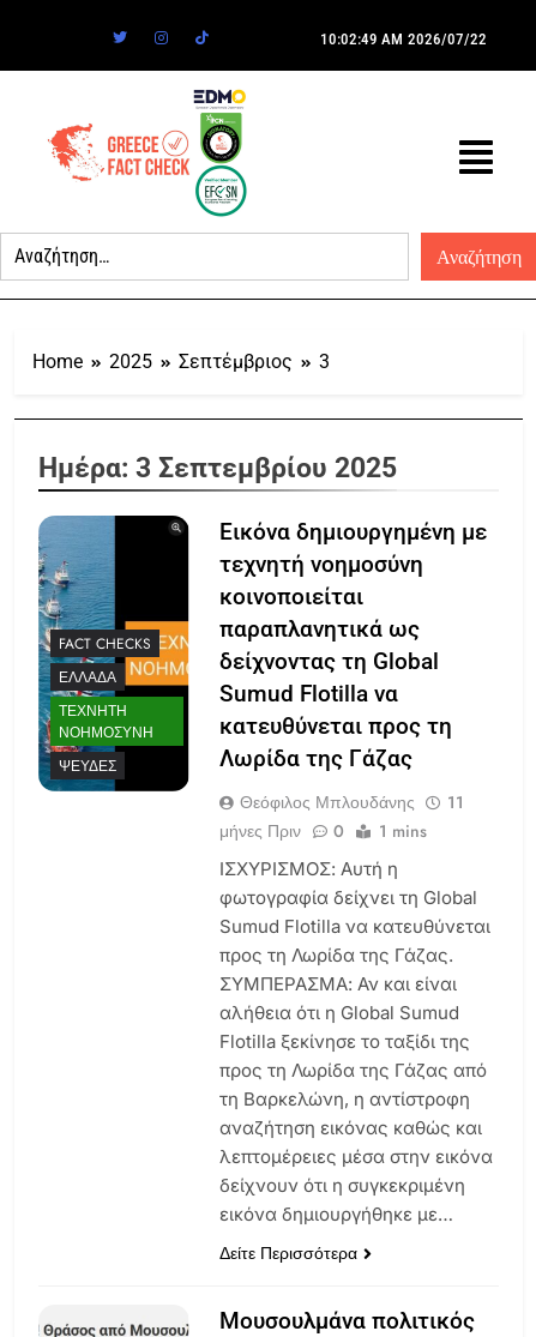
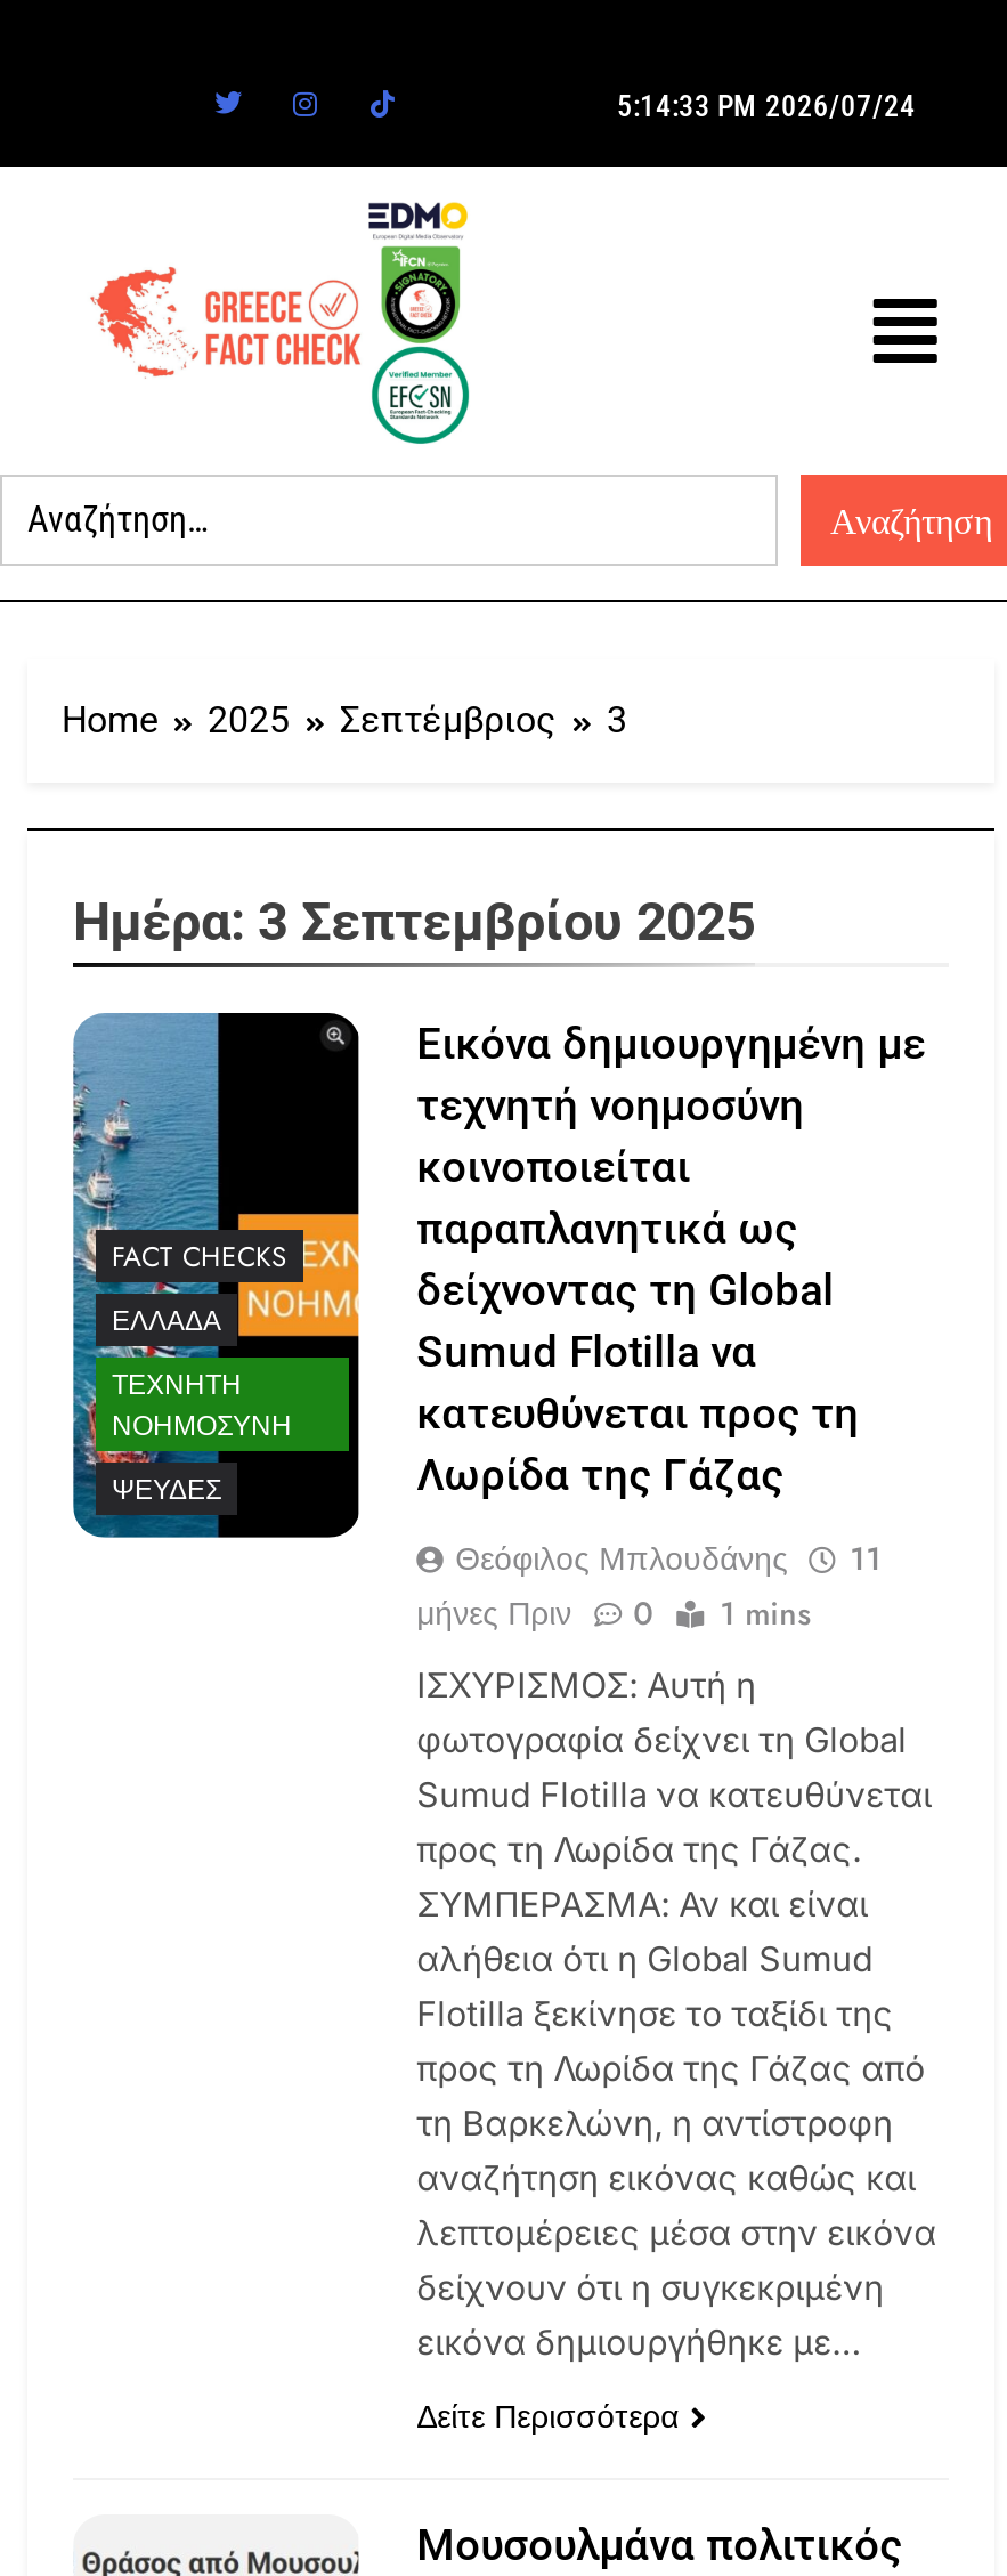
[320,30,486,48] 10:02:49 AM 2026/07/22 -> [617,89,916,123] 5:14:33 PM 2026/07/24

